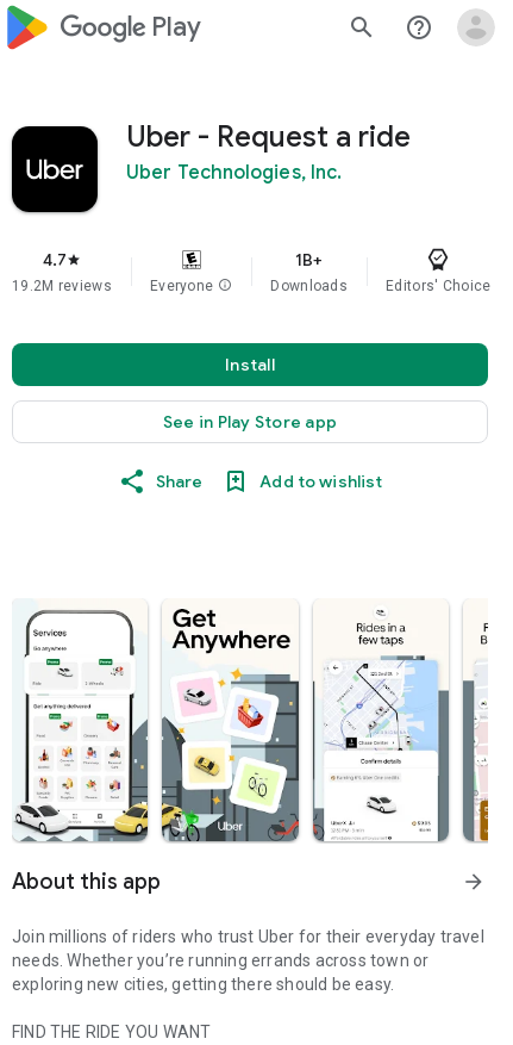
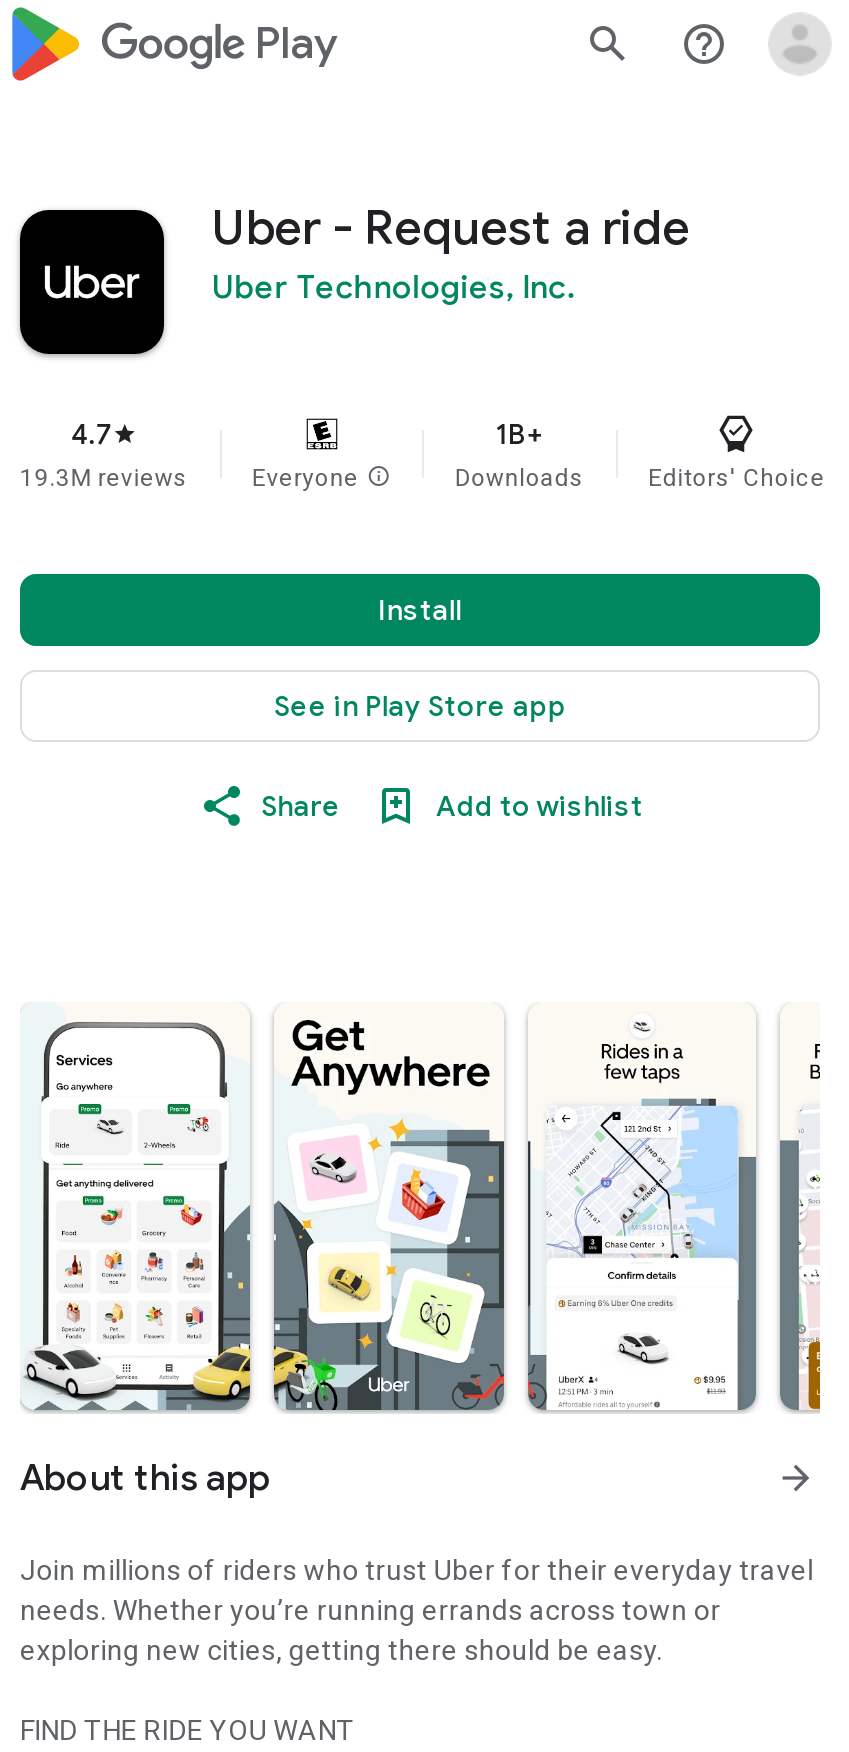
[12,278,112,294] 19.2M reviews -> [20,464,188,492] 19.3M reviews

